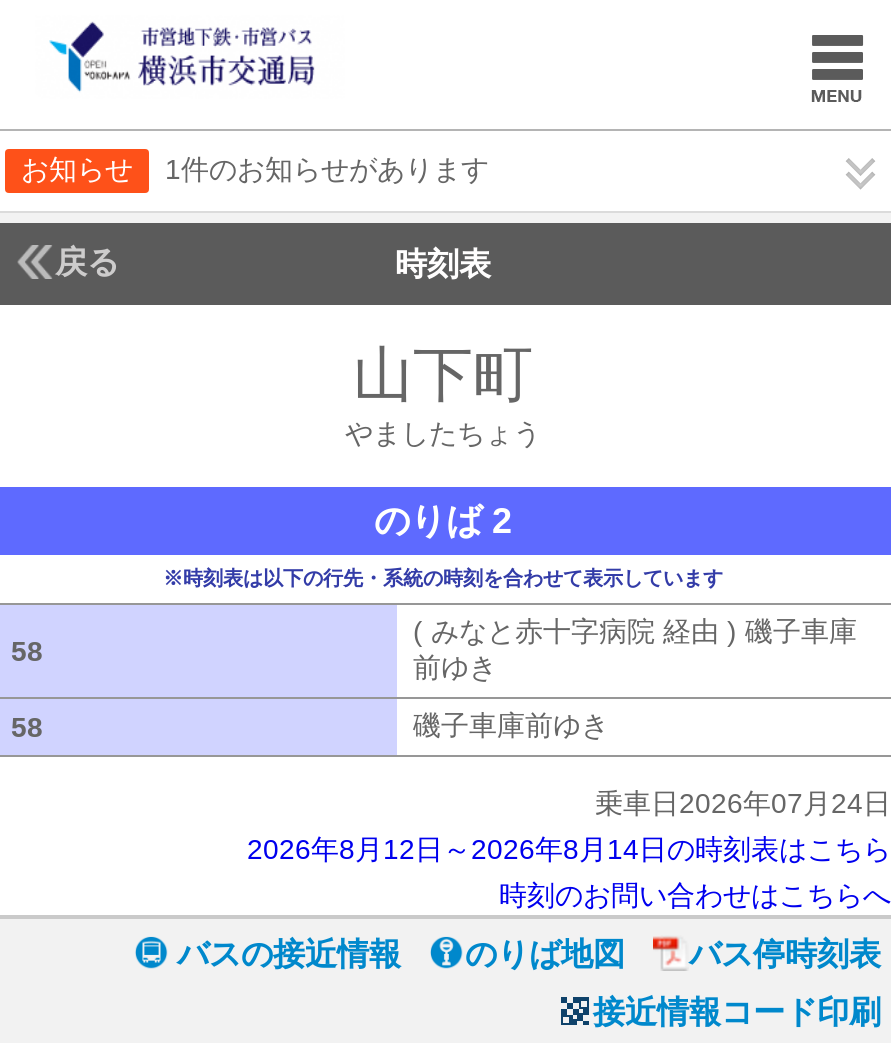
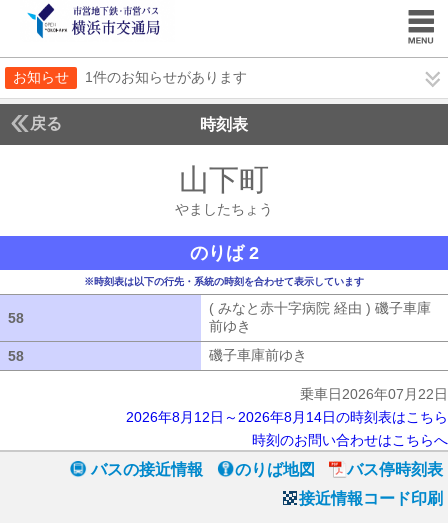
[595,787,891,819] 乗車日2026年07月24日 -> [300,386,448,402] 乗車日2026年07月22日

